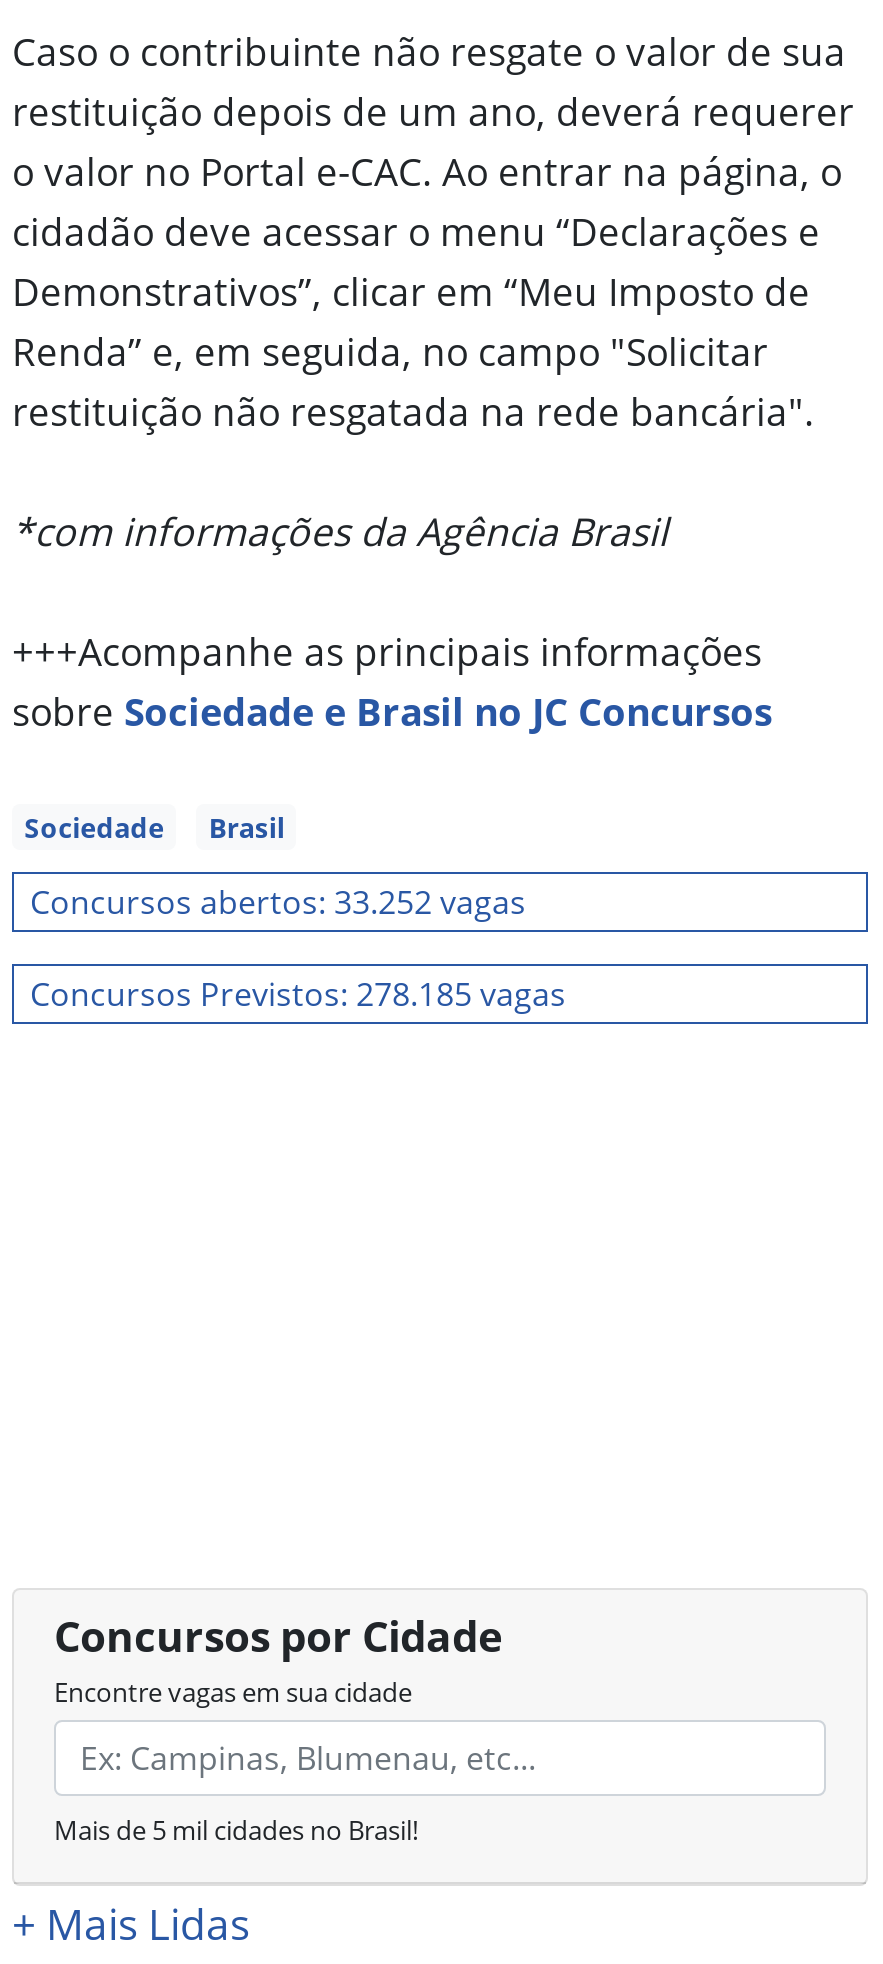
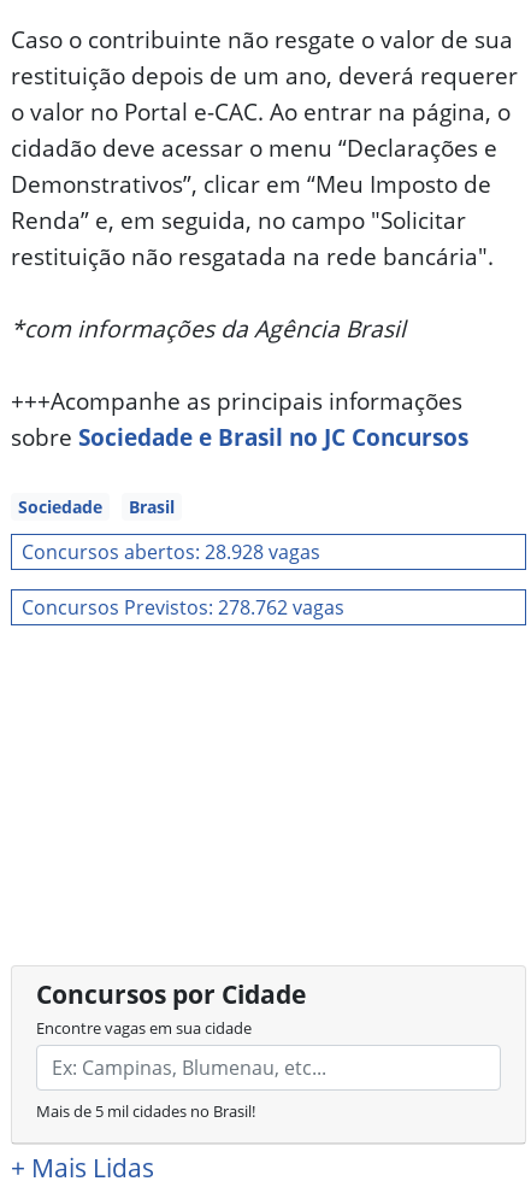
[30,879,526,923] Concursos abertos: 33.252 vagas -> [22,538,320,565] Concursos abertos: 28.928 vagas
[30,971,566,1015] Concursos Previstos: 278.185 vagas -> [22,593,344,620] Concursos Previstos: 278.762 vagas

